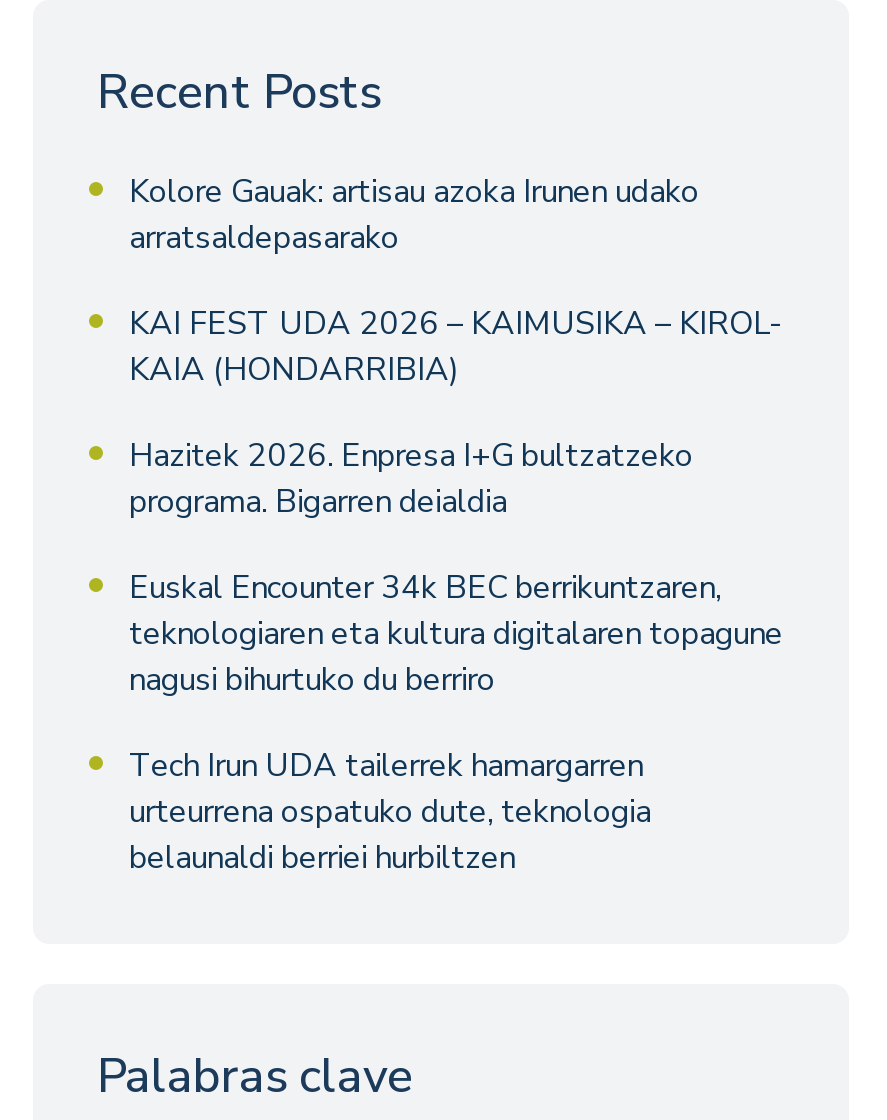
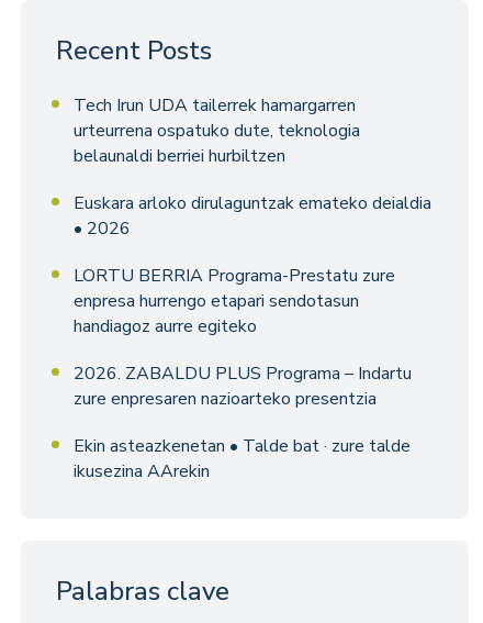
[129,170,783,702] Kolore Gauak: artisau azoka Irunen udako | arratsaldepasarako | KAI FEST UDA 2026 – KAIMUSIKA – KIROL- | KAIA (HONDARRIBIA) | Hazitek 2026. Enpresa I+G bultzatzeko | programa. Bigarren deialdia | Euskal Encounter 34k BEC berrikuntzaren, | teknologiaren eta kultura digitalaren topagune | nagusi bihurtuko du berriro -> none
moved [129,744,651,880] -> [74,93,360,168]: Tech Irun UDA tailerrek hamargarren | urteurrena ospatuko dute, teknologia | belaunaldi berriei hurbiltzen
none -> [74,191,431,483] Euskara arloko dirulaguntzak emateko deialdia | • 2026 | LORTU BERRIA Programa-Prestatu zure | enpresa hurrengo etapari sendotasun | handiagoz aurre egiteko | 2026. ZABALDU PLUS Programa – Indartu | zure enpresaren nazioarteko presentzia | Ekin asteazkenetan • Talde bat · zure talde | ikusezina AArekin

